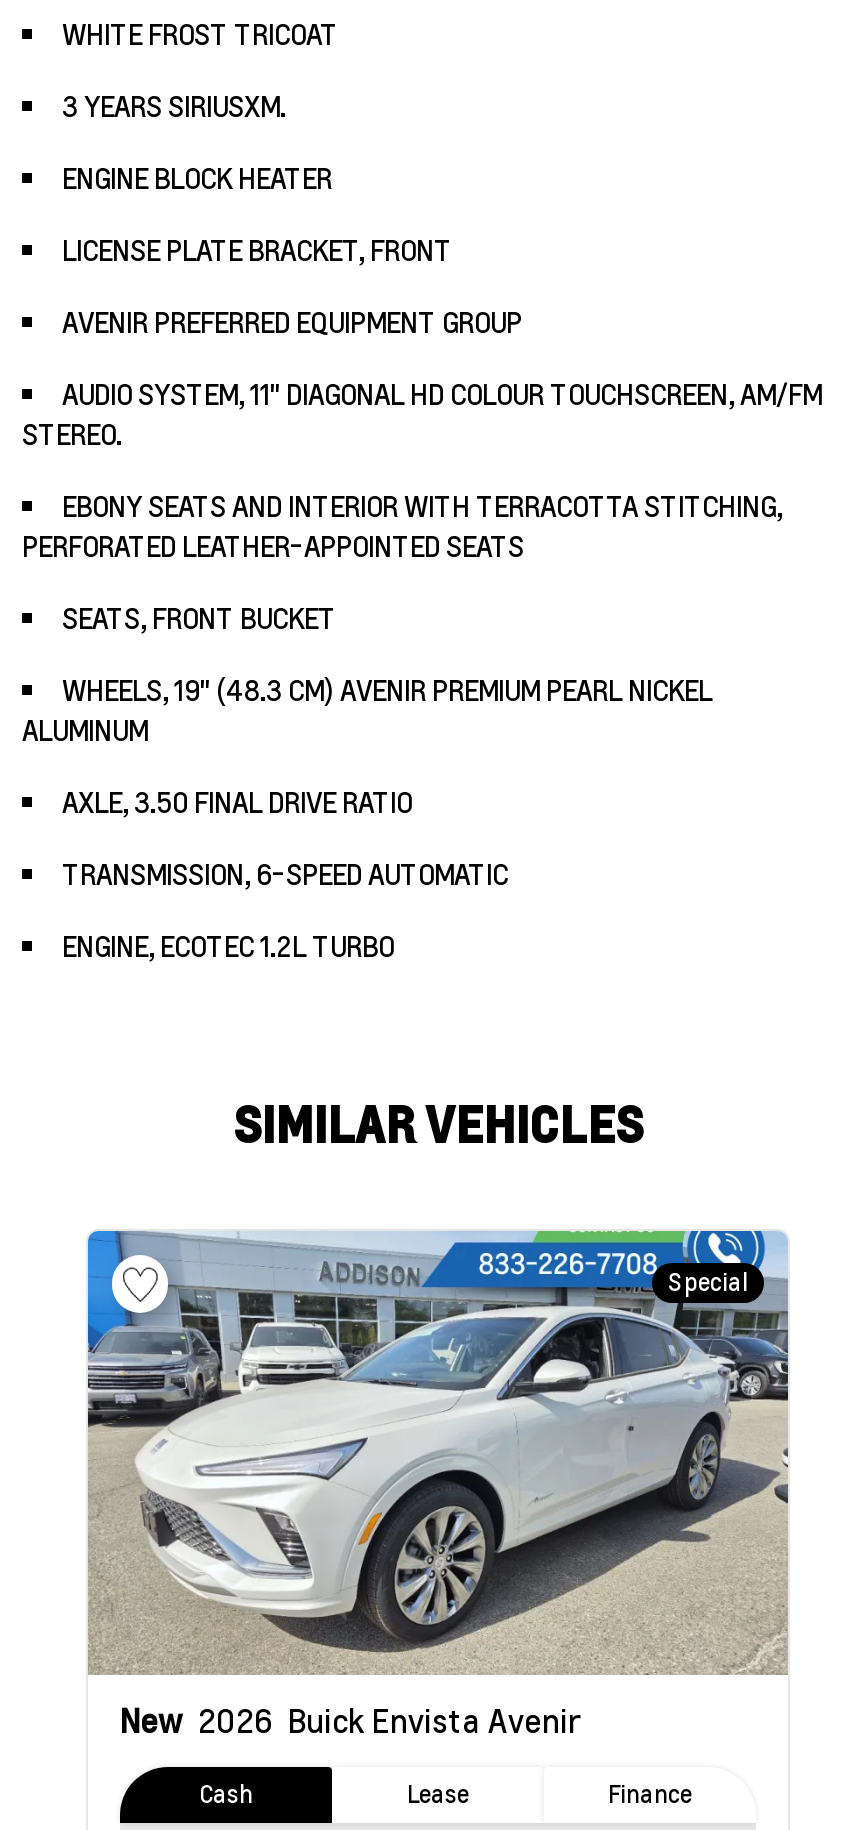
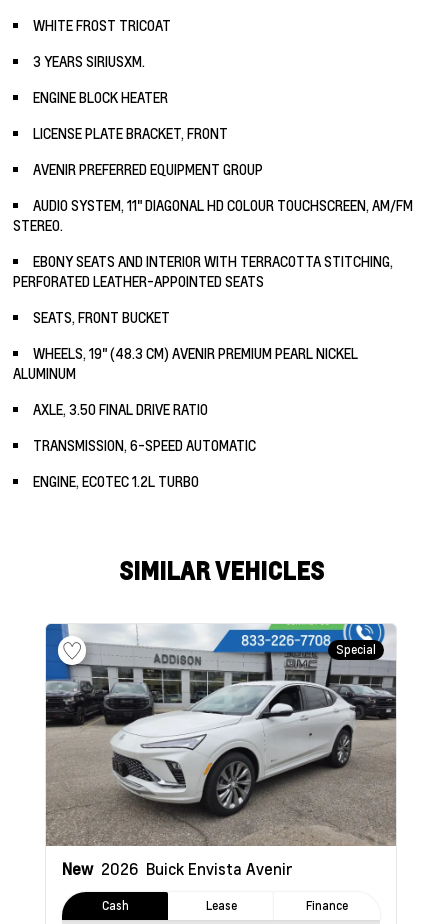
[88,1231,788,1673] [image] -> [46,624,397,846] [image]

